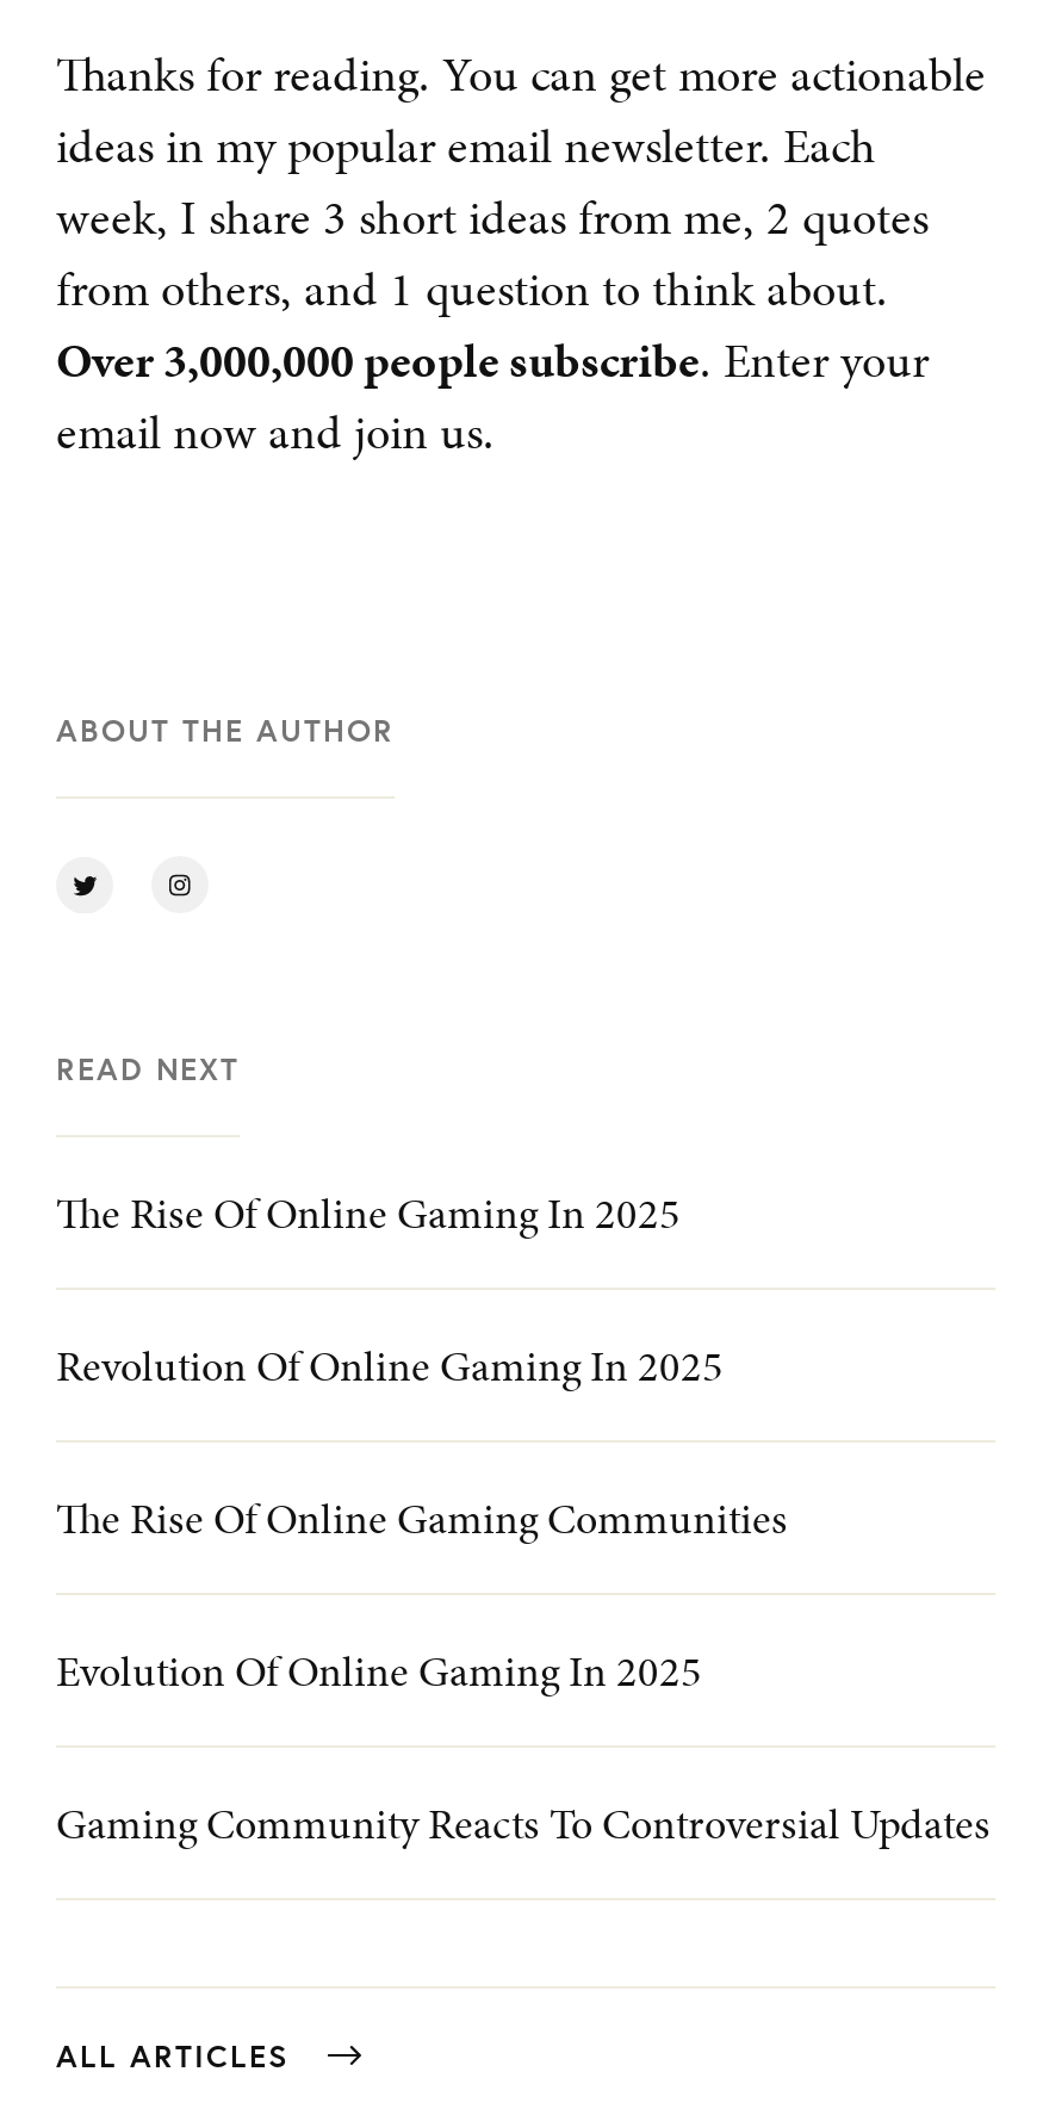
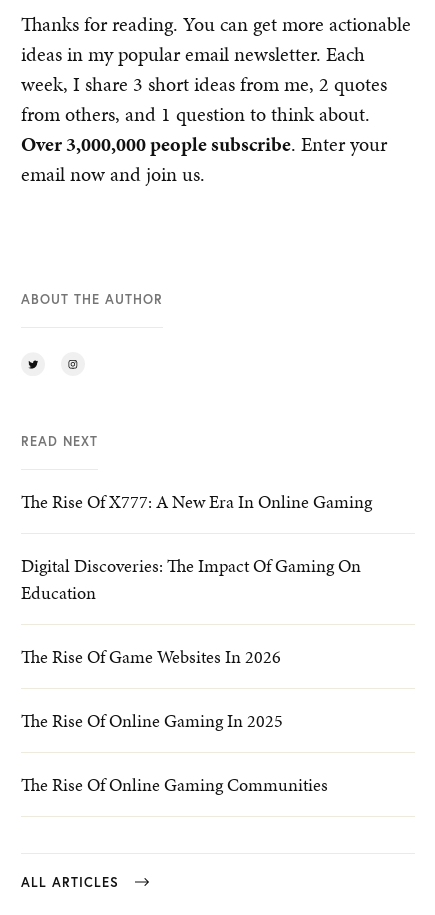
none -> [21,489,372,669] The Rise Of X777: A New Era In Online Gaming | Digital Discoveries: The Impact Of Gaming On | Education | The Rise Of Game Websites In 2026
moved [56,1183,681,1242] -> [21,708,283,733]: The Rise Of Online Gaming In 2025
[56,1335,724,1395] Revolution Of Online Gaming In 2025 -> none
moved [56,1488,788,1547] -> [21,772,328,797]: The Rise Of Online Gaming Communities
[56,1640,991,1853] Evolution Of Online Gaming In 2025 | Gaming Community Reacts To Controversial Updates -> none

